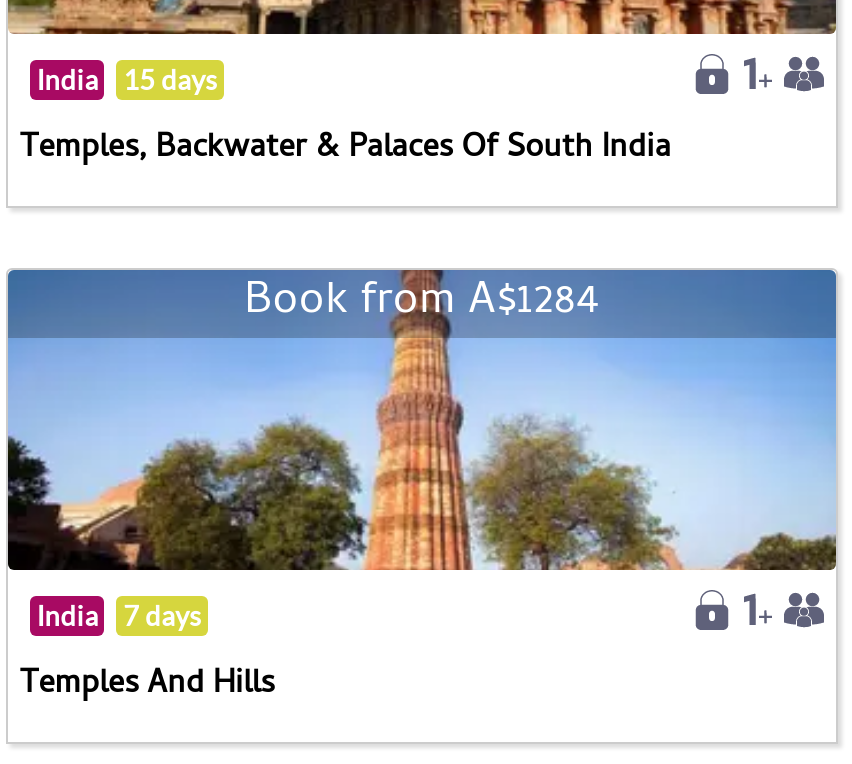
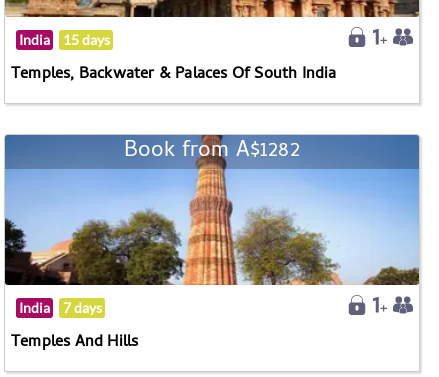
[244,268,599,340] Book from A$1284 -> [124,134,300,170] Book from A$1282

